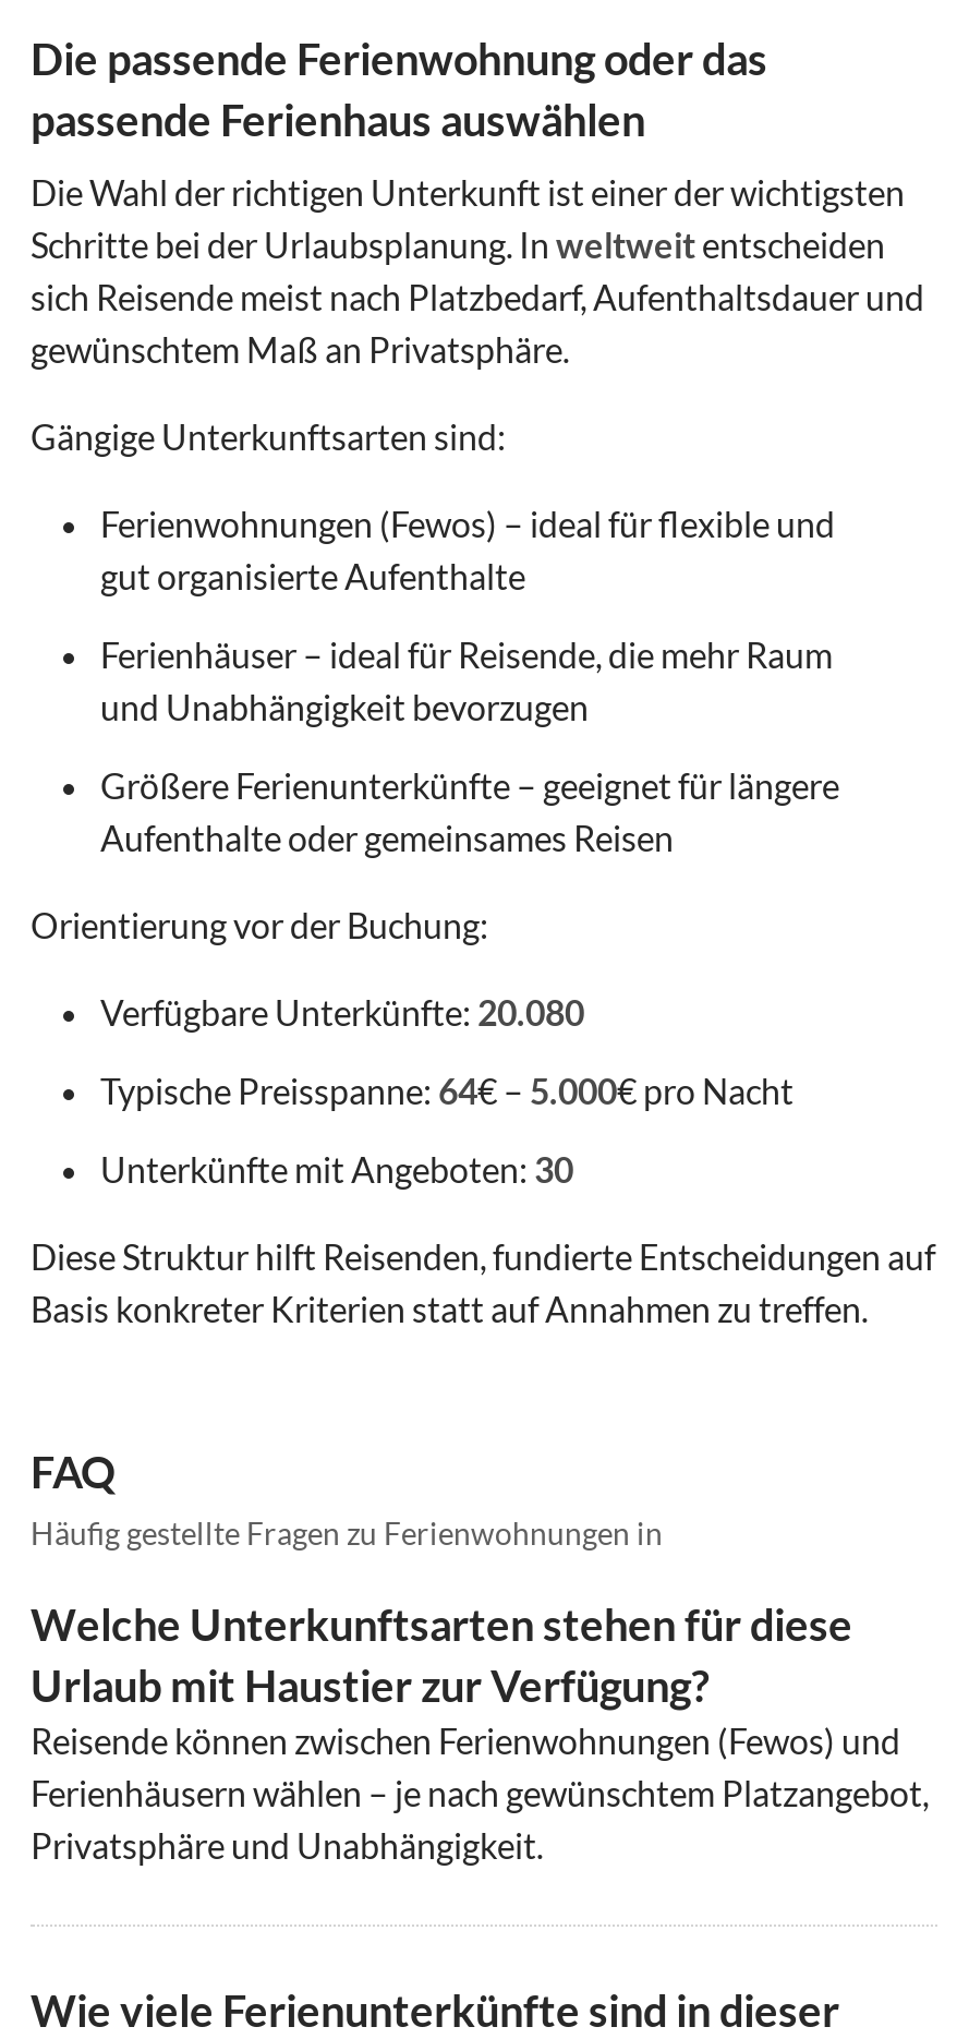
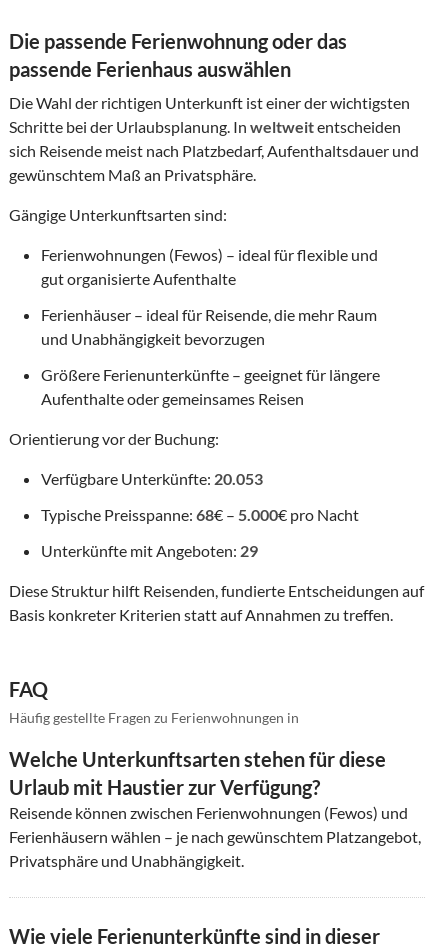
[100,991,584,1032] Verfügbare Unterkünfte: 20.080 -> [41,469,263,488] Verfügbare Unterkünfte: 20.053
[100,1069,794,1111] Typische Preisspanne: 64€ – 5.000€ pro Nacht -> [41,505,359,524] Typische Preisspanne: 68€ – 5.000€ pro Nacht
[100,1148,573,1189] Unterkünfte mit Angeboten: 30 -> [41,541,258,560] Unterkünfte mit Angeboten: 29

